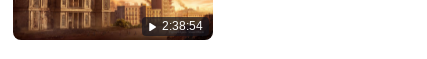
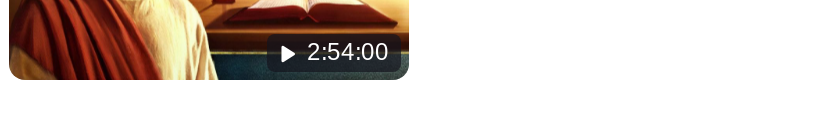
[162,19,203,33] 2:38:54 -> [307,39,389,67] 2:54:00

